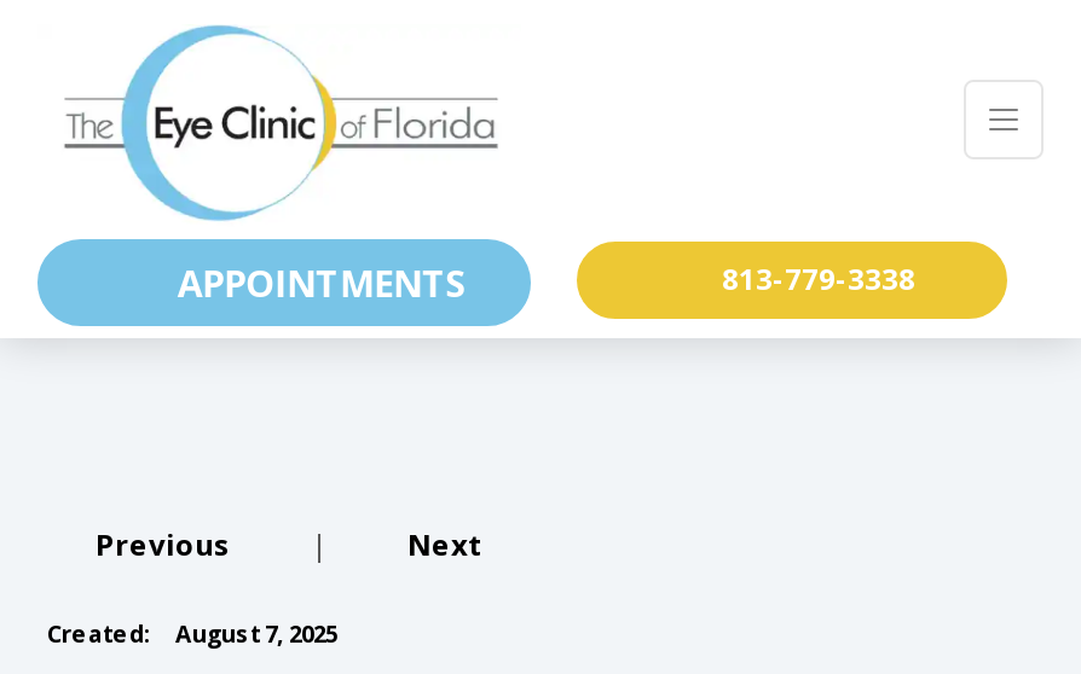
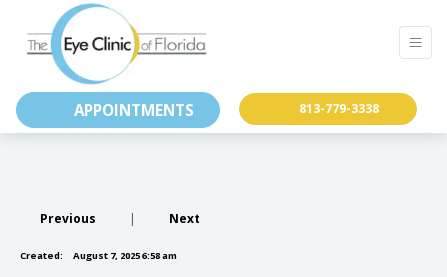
[47,618,337,650] Created: August 7, 2025 -> [20,249,177,262] Created: August 7, 2025 6:58 am

